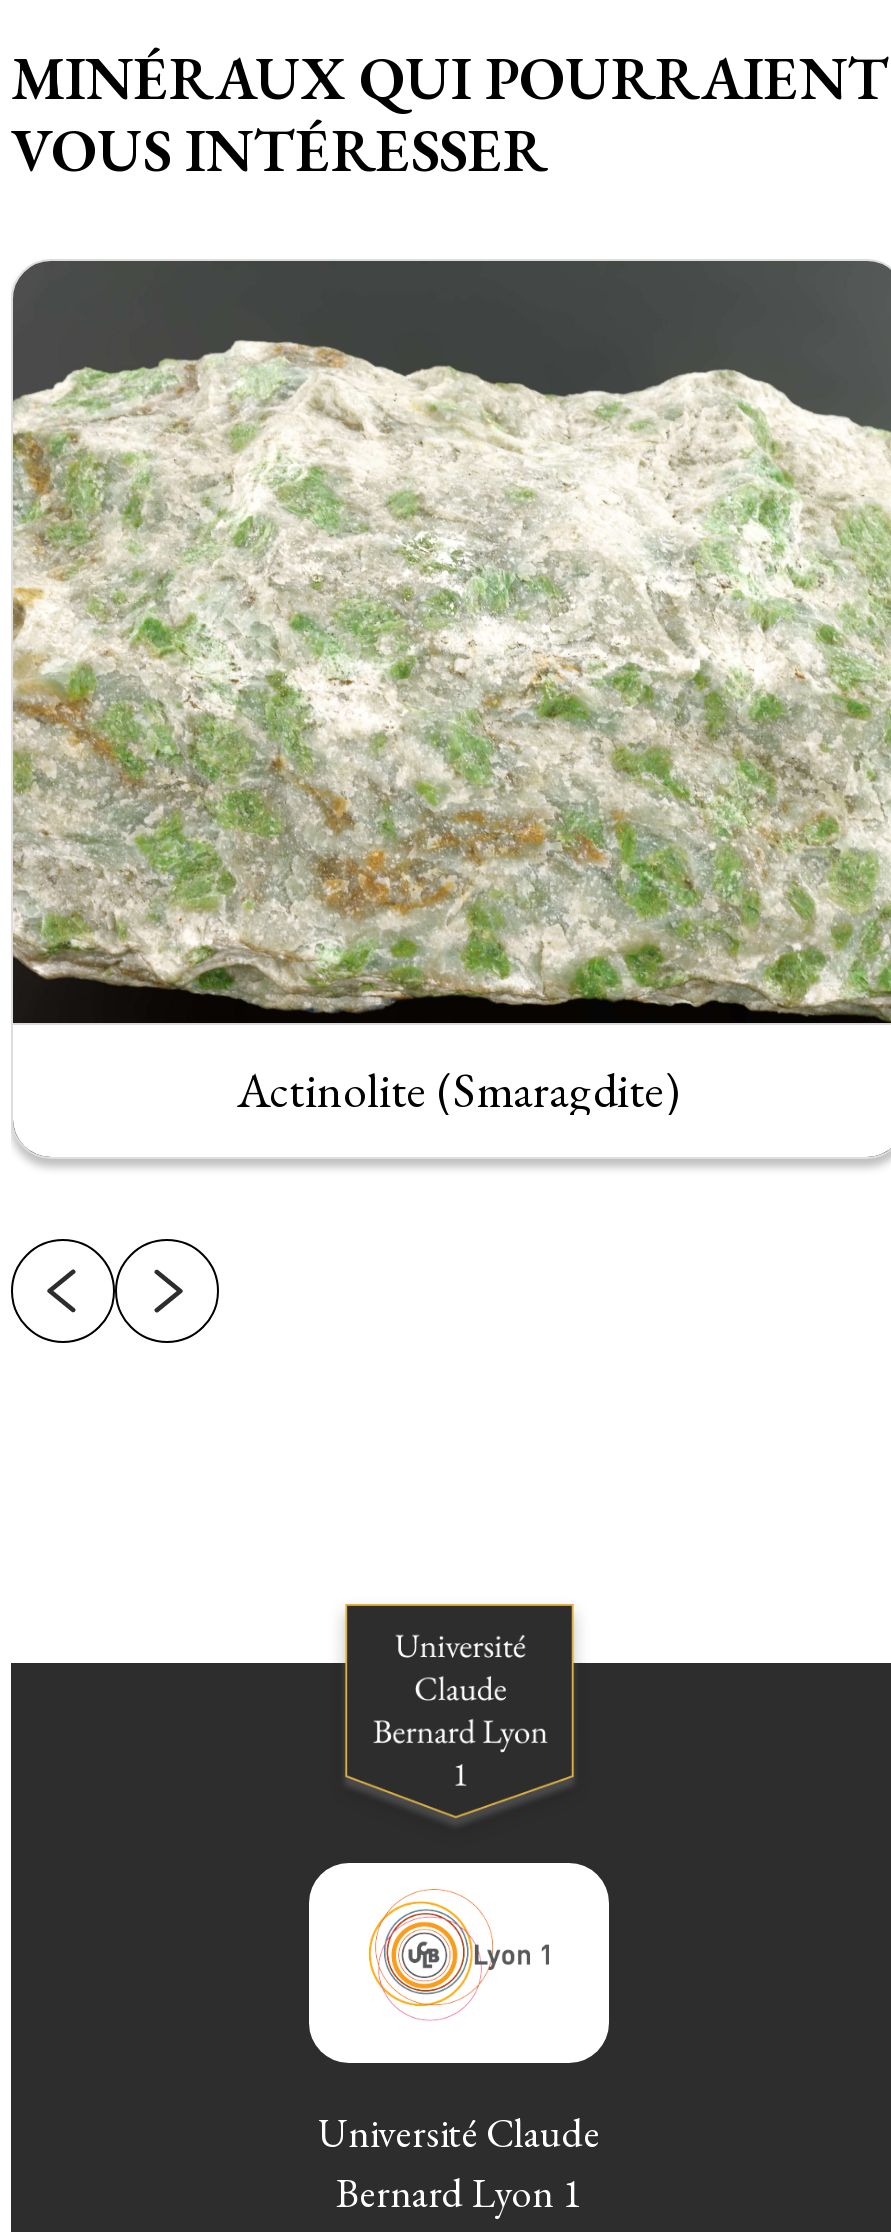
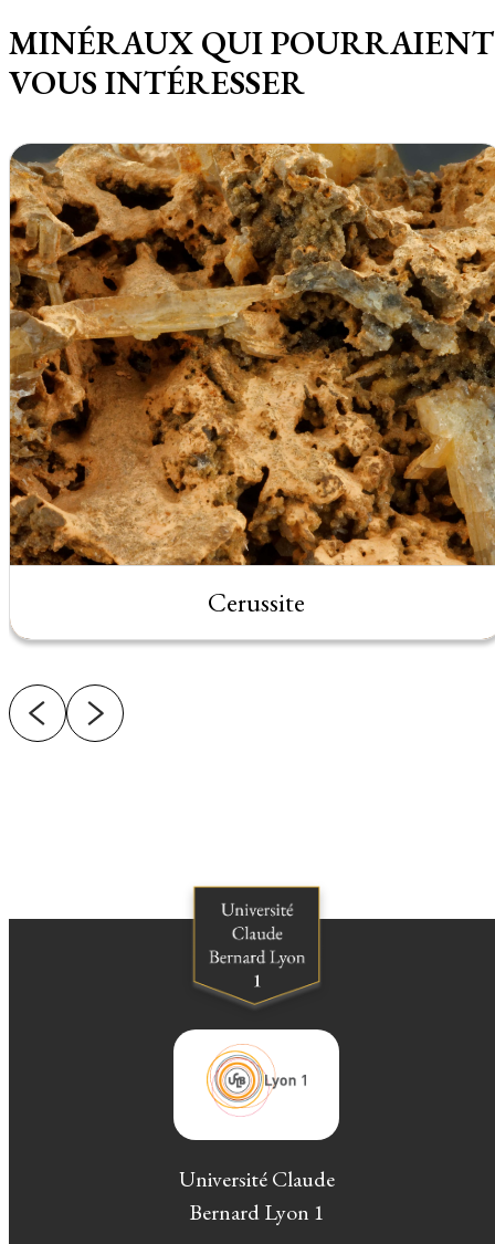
[11,259,885,1121] [image] | Actinolite (Smaragdite) -> [9,143,492,619] [image] | Cerussite

